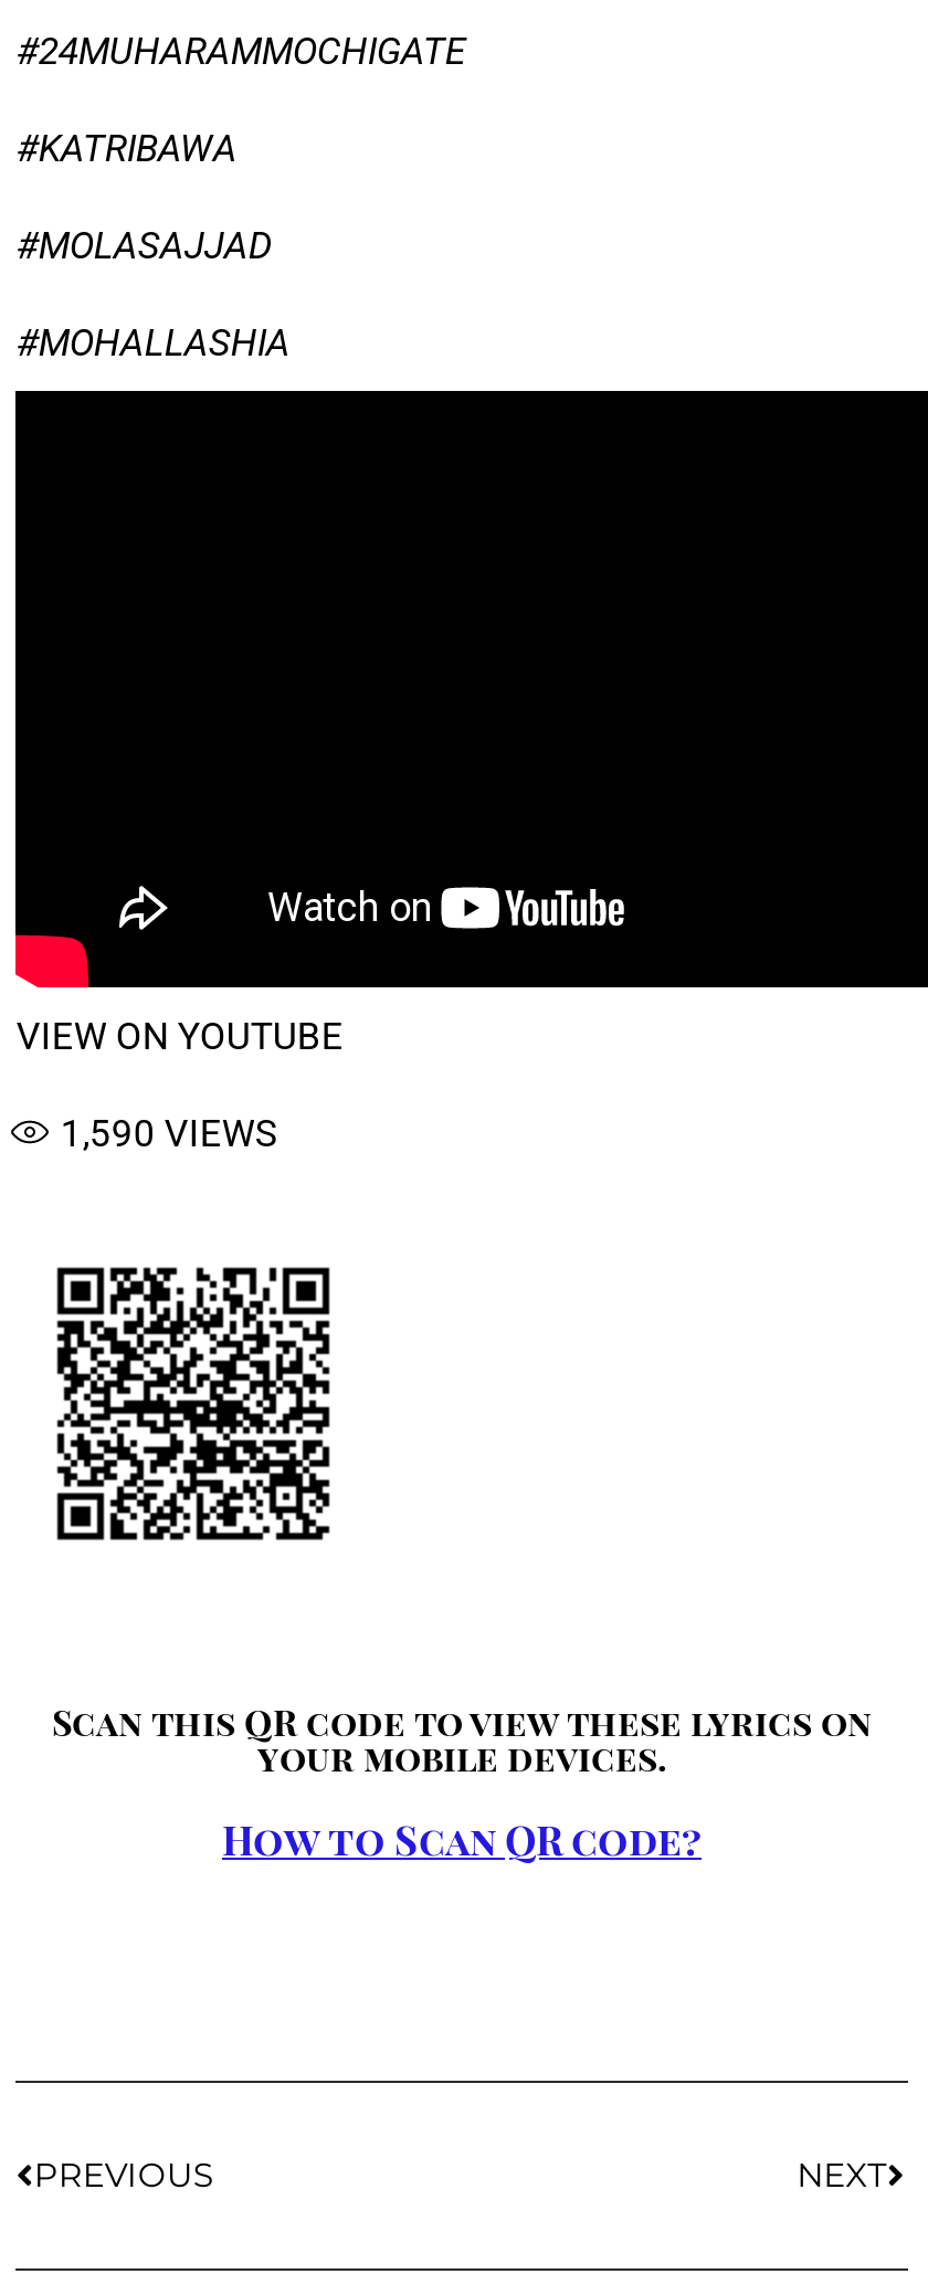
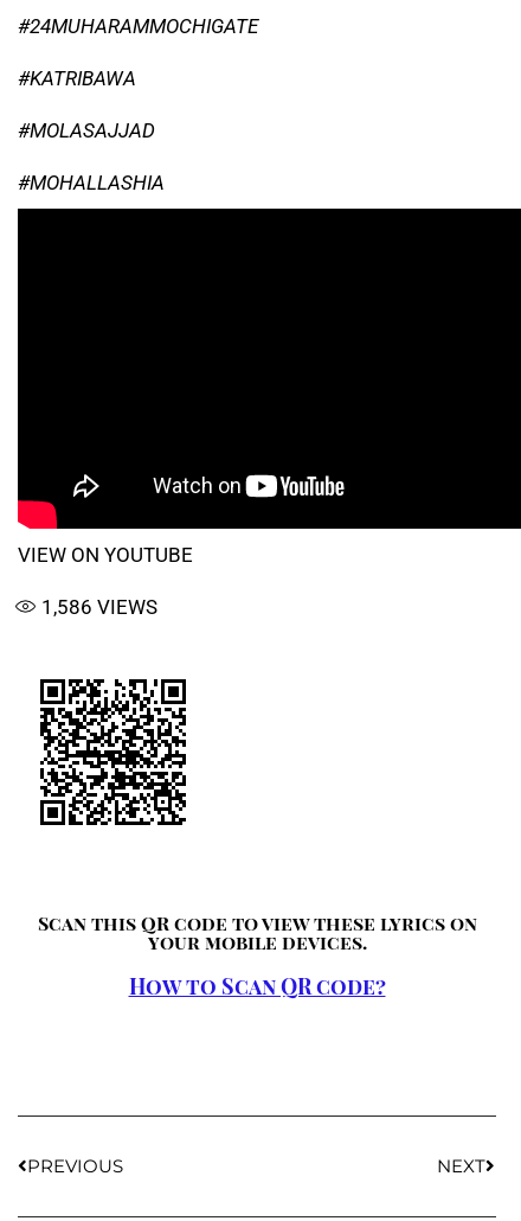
[61,1112,277,1156] 1,590 VIEWS -> [42,596,158,619] 1,586 VIEWS

